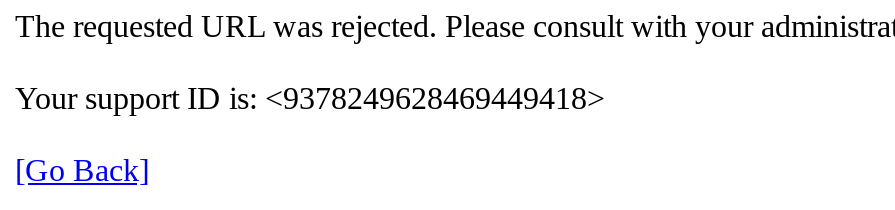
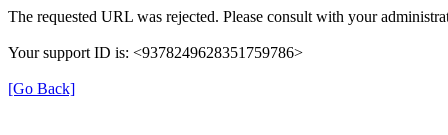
[15,81,605,115] Your support ID is: <9378249628469449418> -> [8,44,303,61] Your support ID is: <9378249628351759786>

